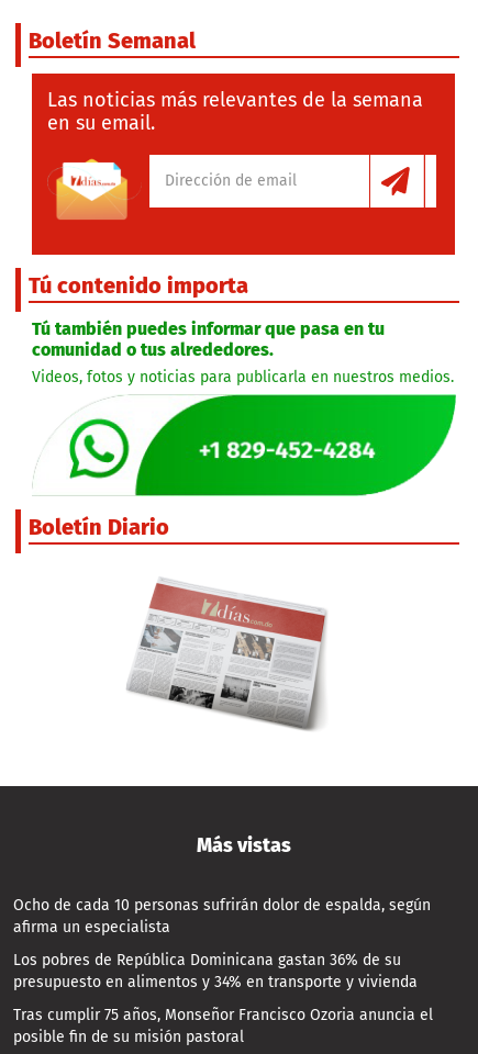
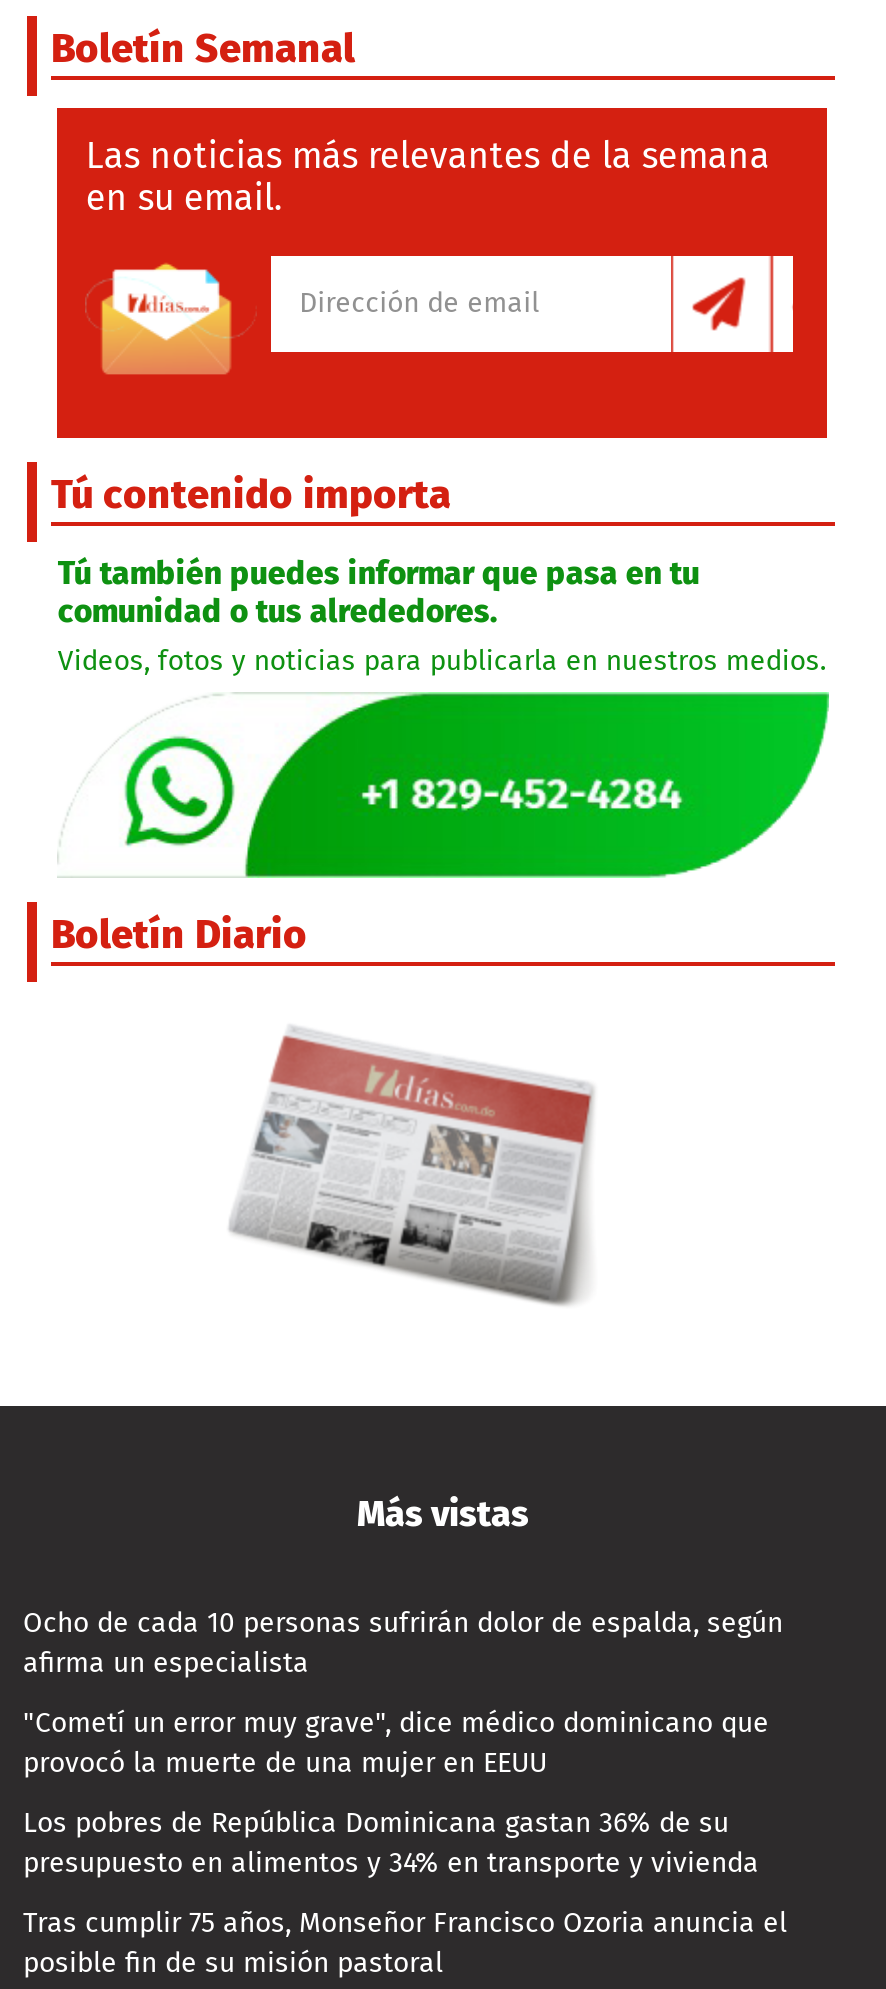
none -> [23,1706,769,1780] "Cometí un error muy grave", dice médico dominicano que | provocó la muerte de una mujer en EEUU

